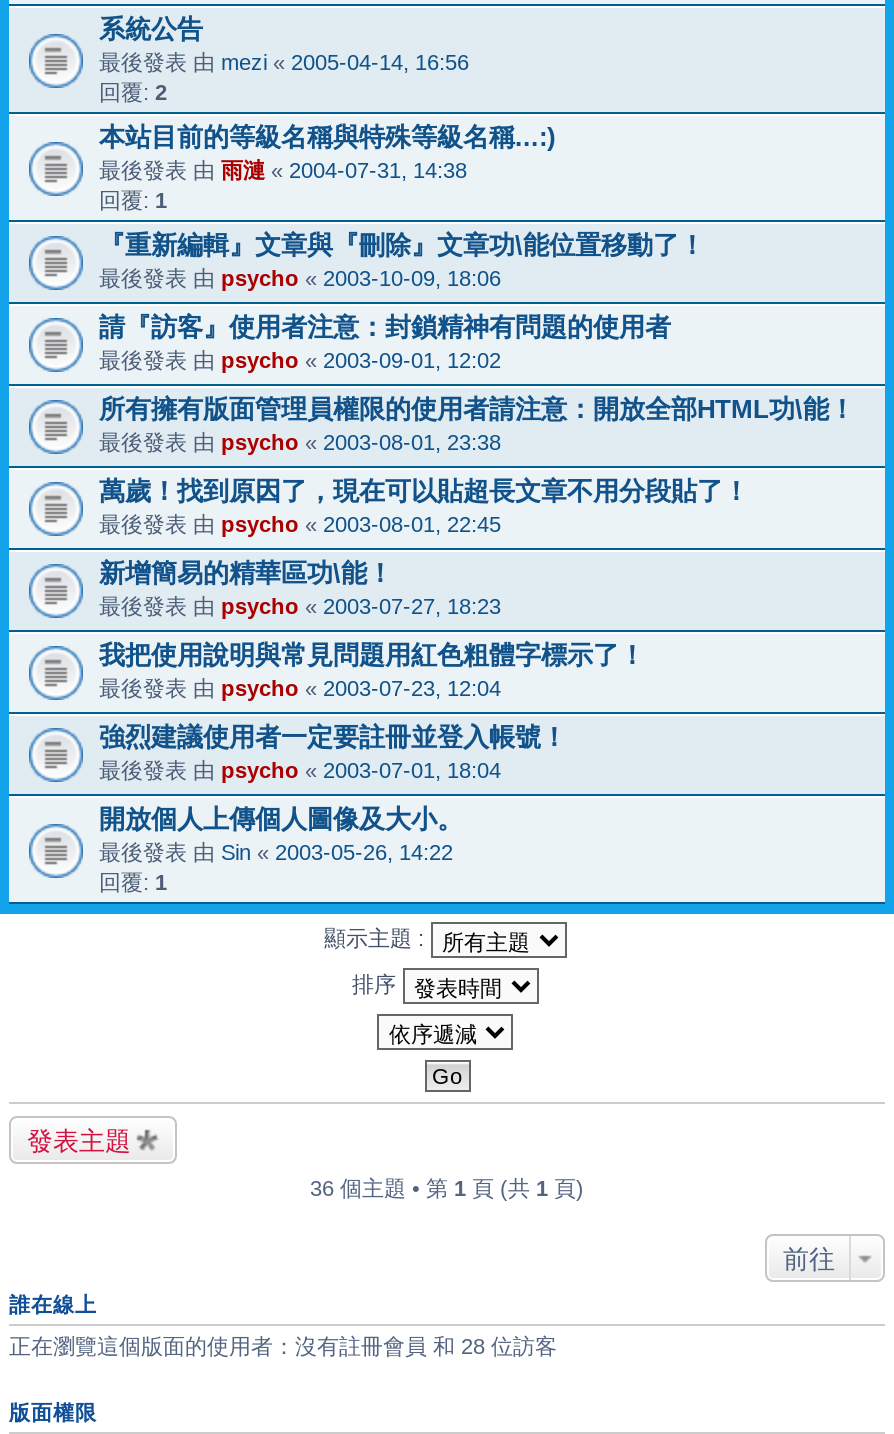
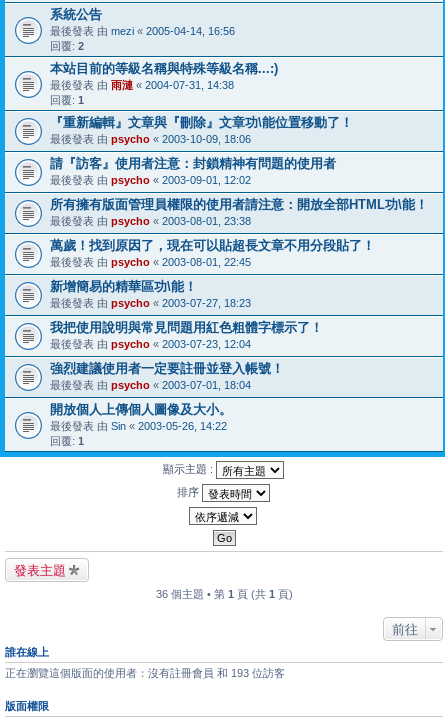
[9,1334,557,1358] 正在瀏覽這個版面的使用者：沒有註冊會員 和 28 位訪客 -> [5,667,285,679] 正在瀏覽這個版面的使用者：沒有註冊會員 和 193 位訪客

